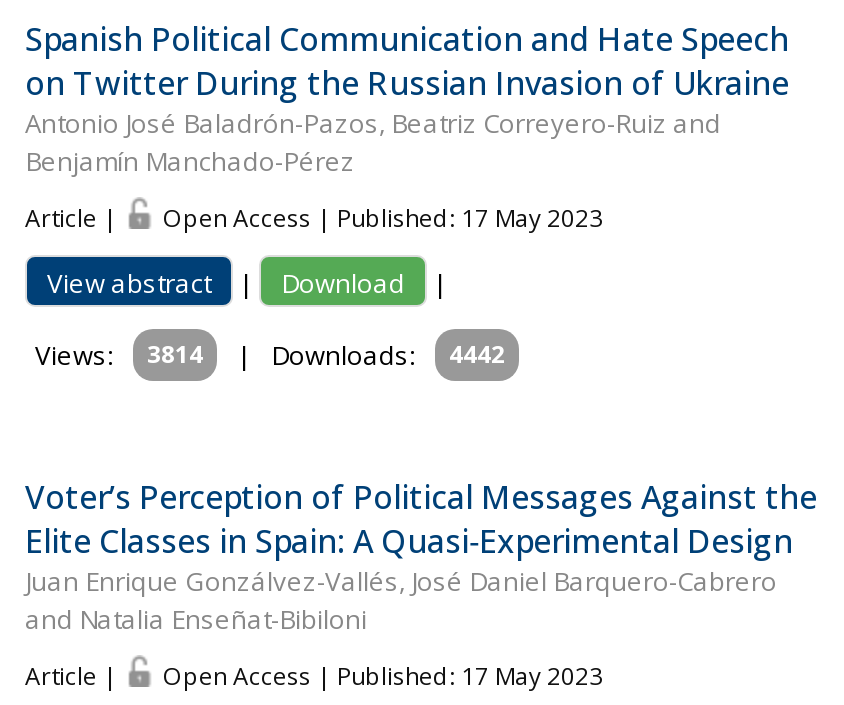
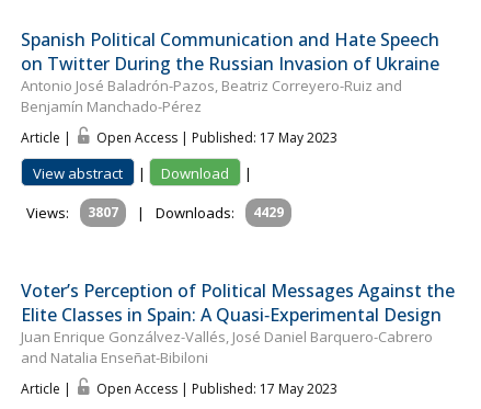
[147,338,203,372] 3814 -> [88,203,118,222] 3807
[449,338,505,372] 4442 -> [253,203,284,222] 4429

